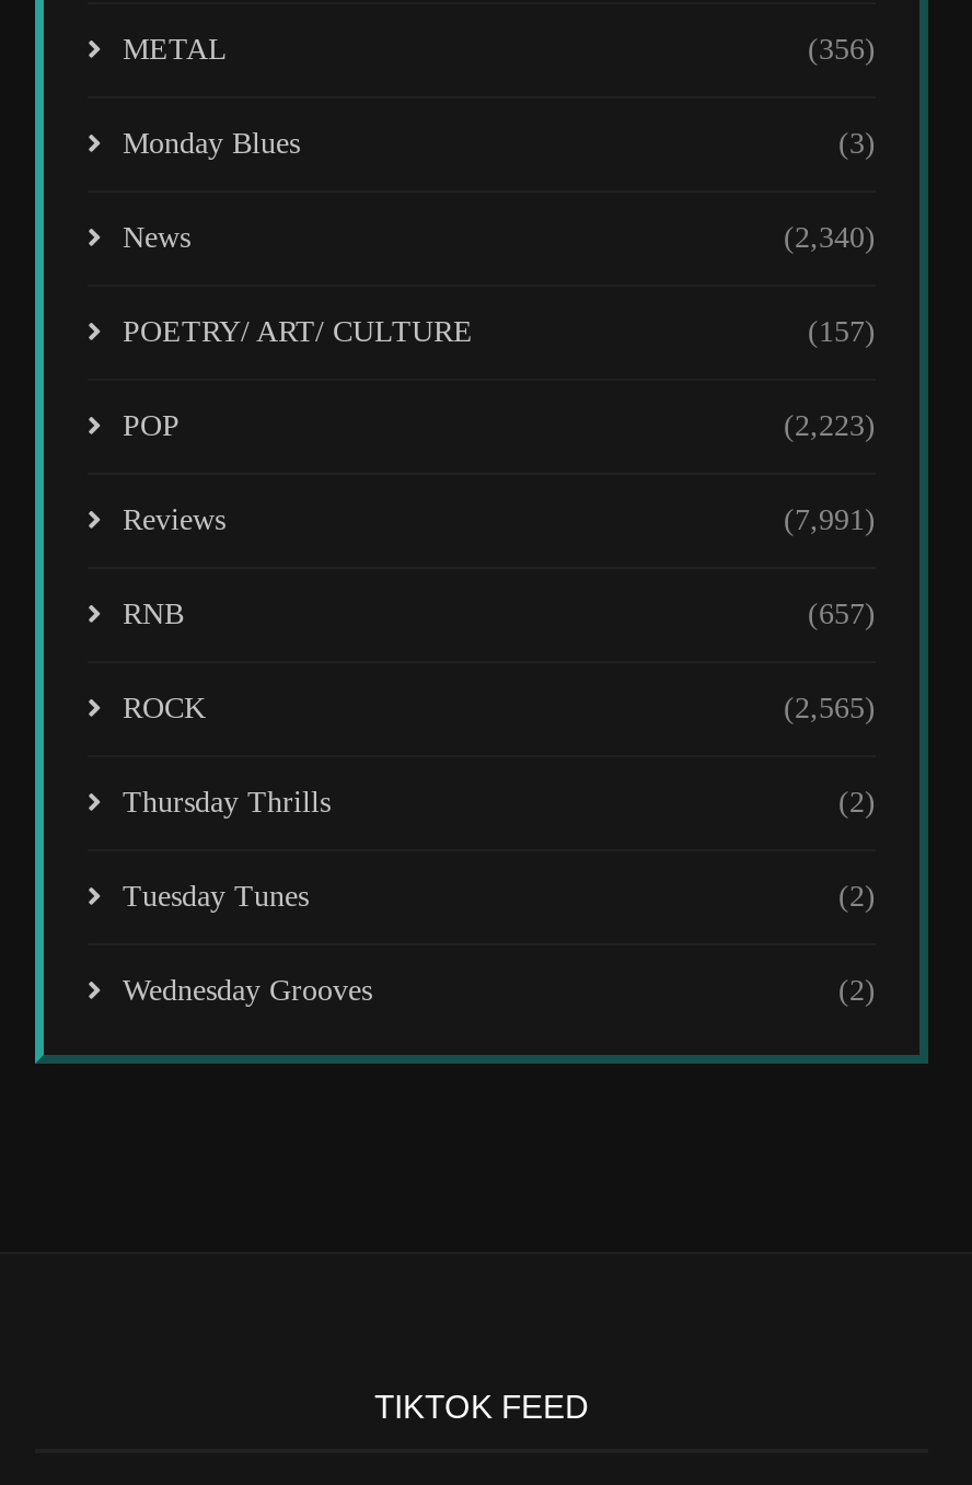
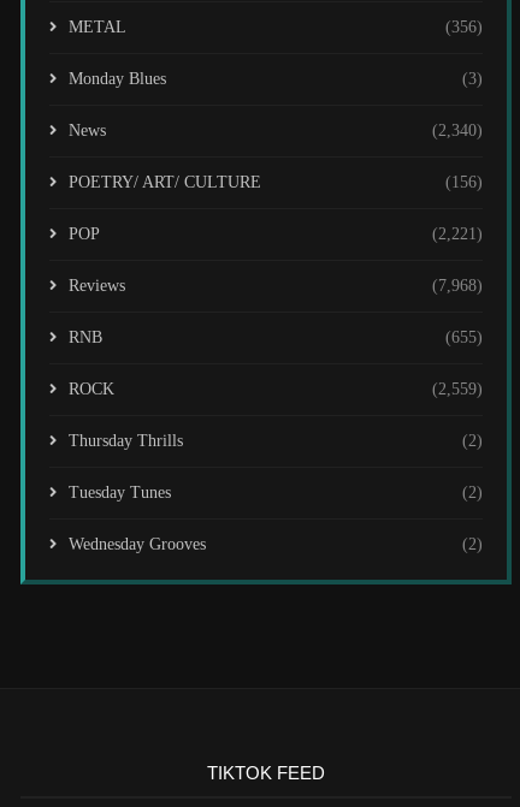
[808,316,876,349] (157) -> [445,174,483,192] (156)
[784,410,876,443] (2,223) -> [432,225,483,243] (2,221)
[784,504,876,537] (7,991) -> [432,277,483,295] (7,968)
[808,598,876,631] (657) -> [445,329,483,347] (655)
[784,692,876,725] (2,565) -> [432,381,483,399] (2,559)

